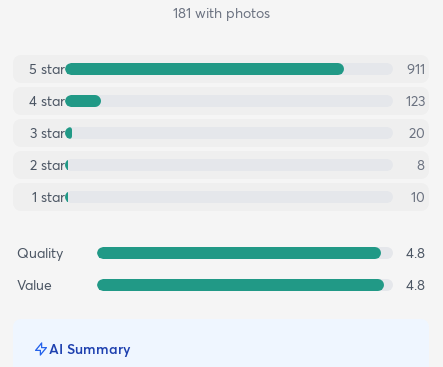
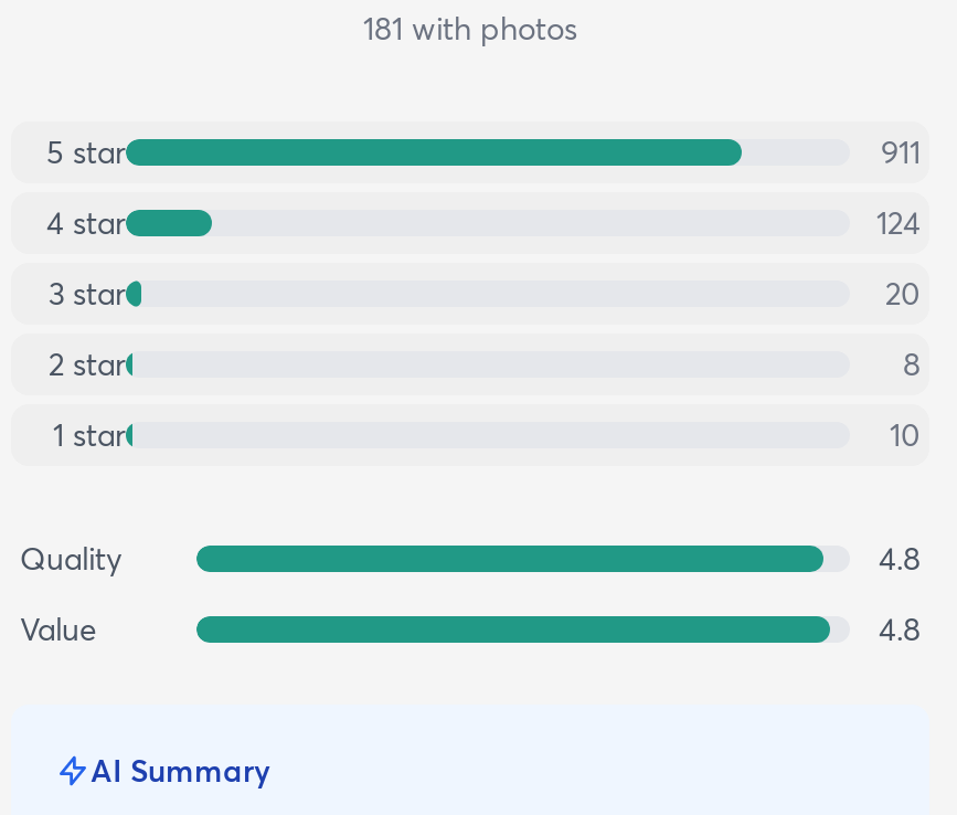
[406,92,425,110] 123 -> [876,202,921,242] 124

